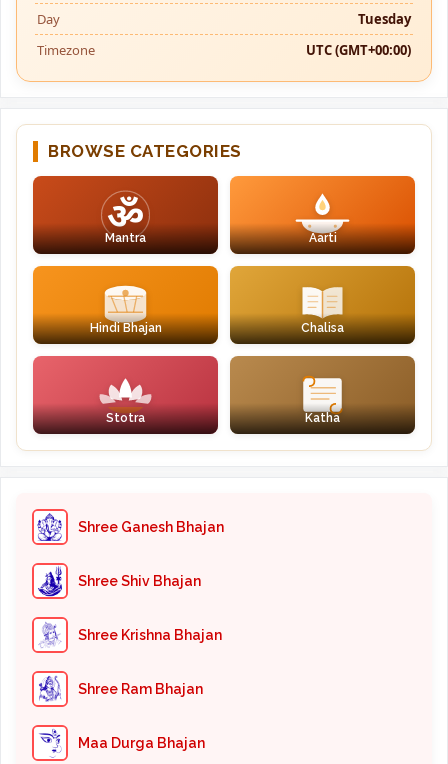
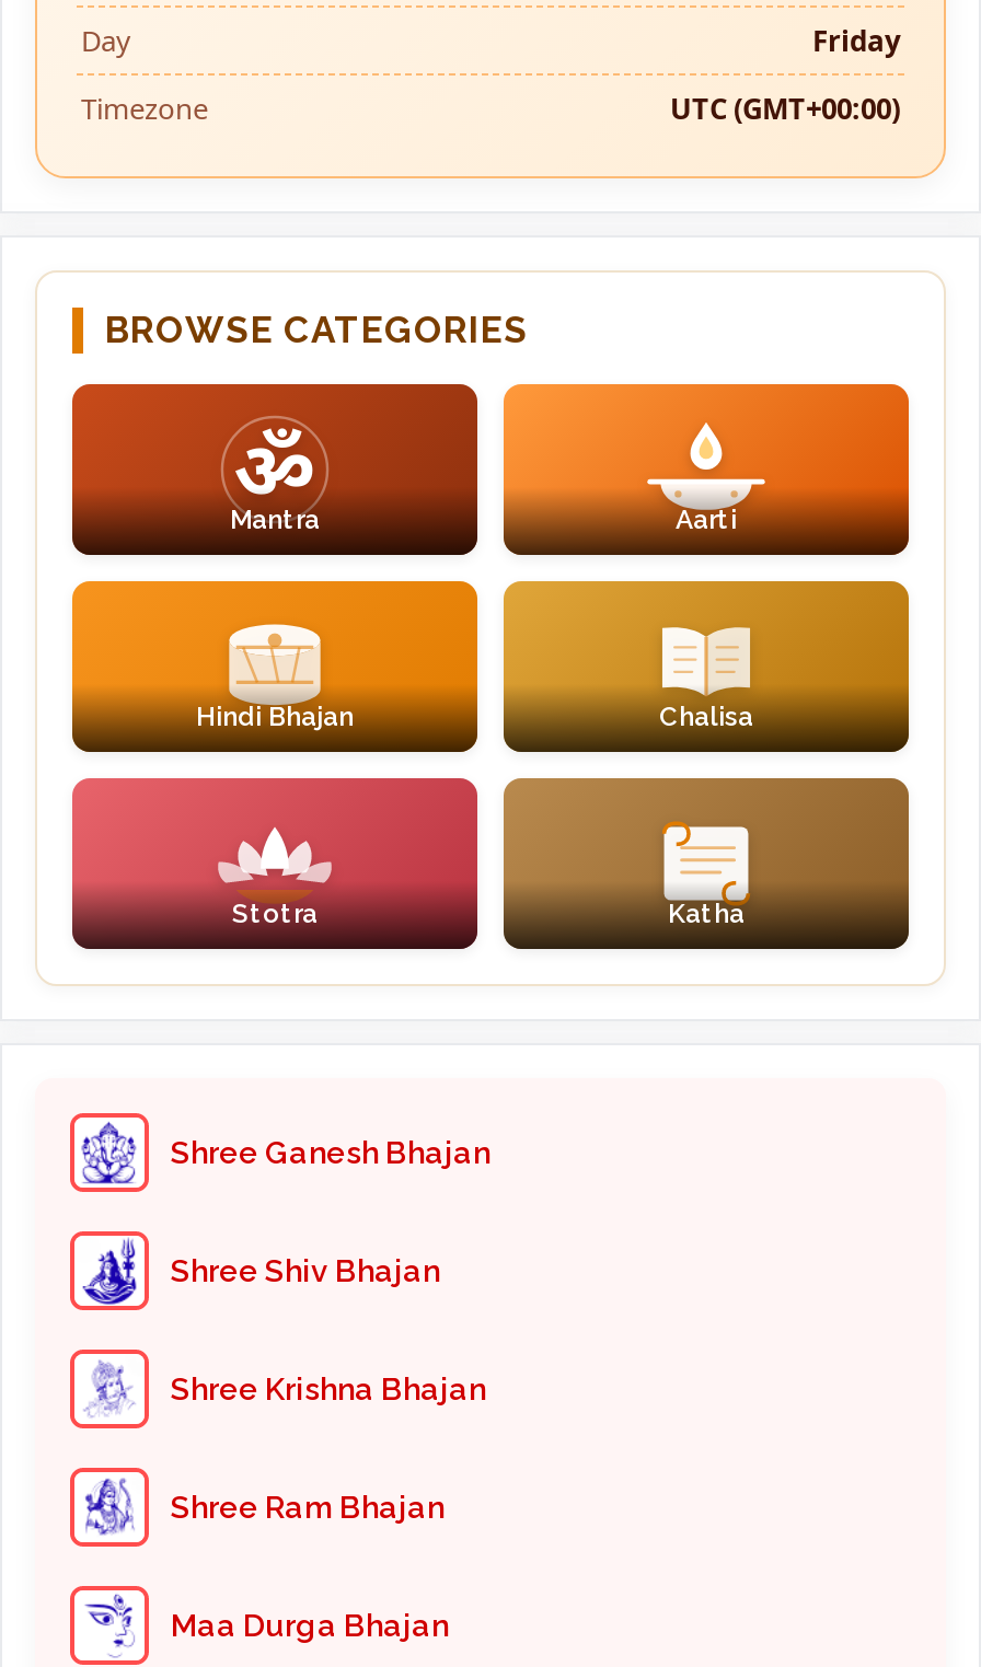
[358,10,411,28] Tuesday -> [812,21,900,60] Friday

